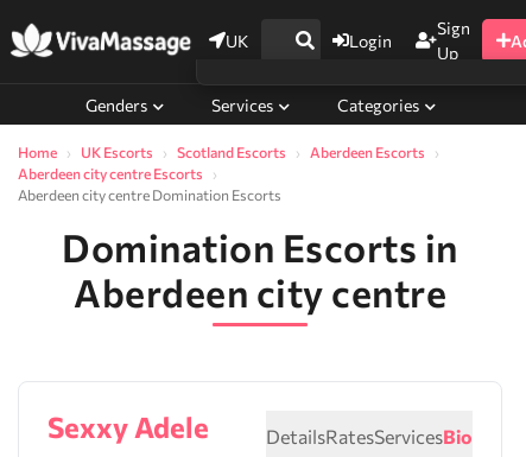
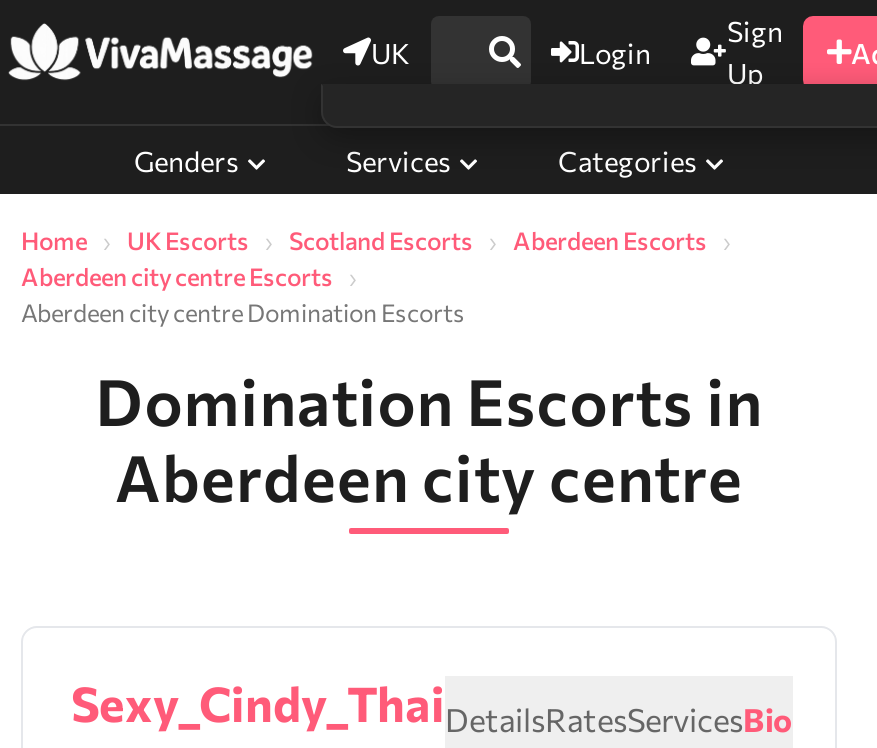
[47,409,209,443] Sexxy Adele -> [71,673,445,731] Sexy_Cindy_Thai

